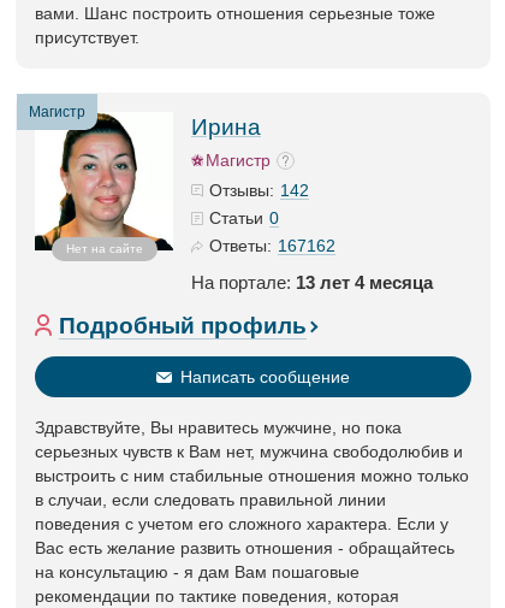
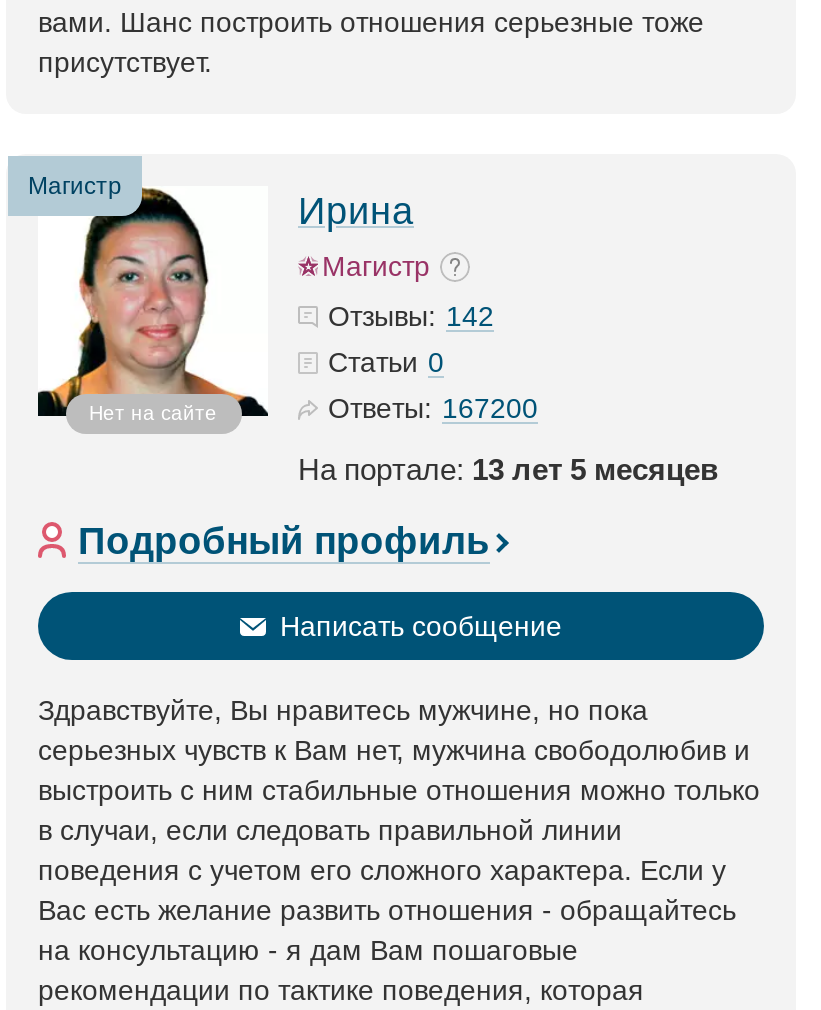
[209,235,335,255] Ответы: 167162 -> [328,391,538,424] Ответы: 167200
[191,272,433,293] На портале: 13 лет 4 месяца -> [298,452,718,486] На портале: 13 лет 5 месяцев

